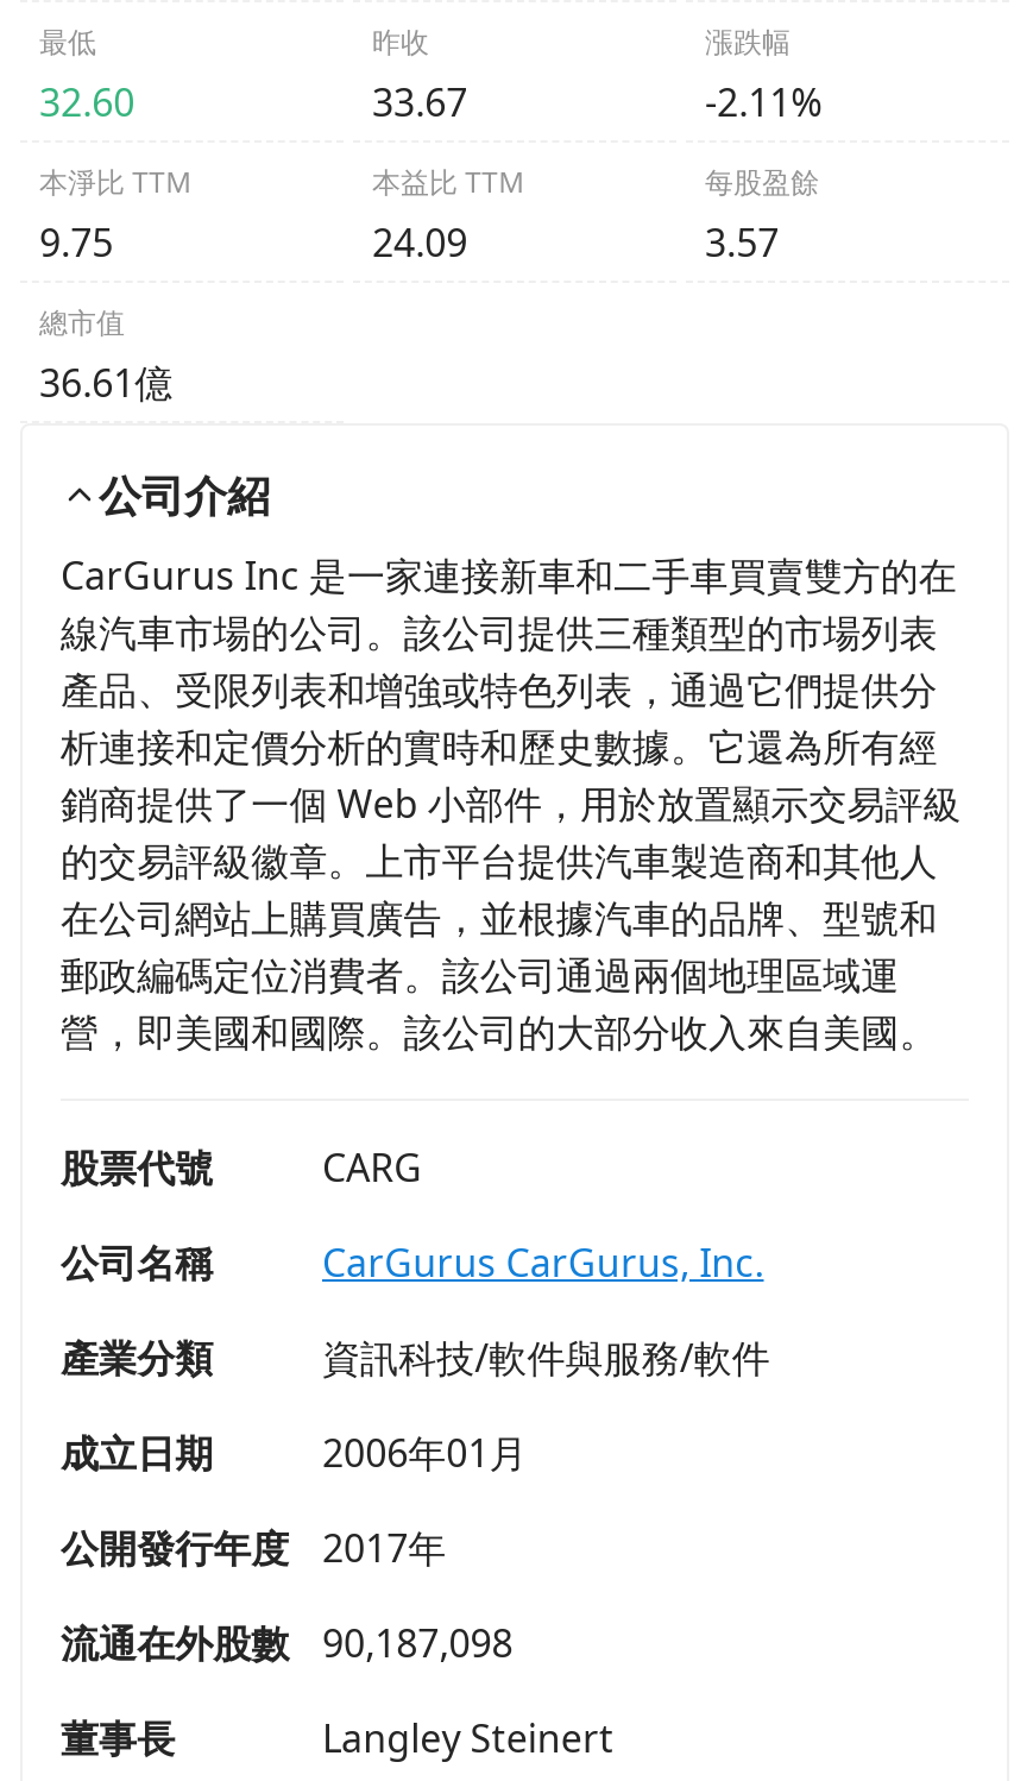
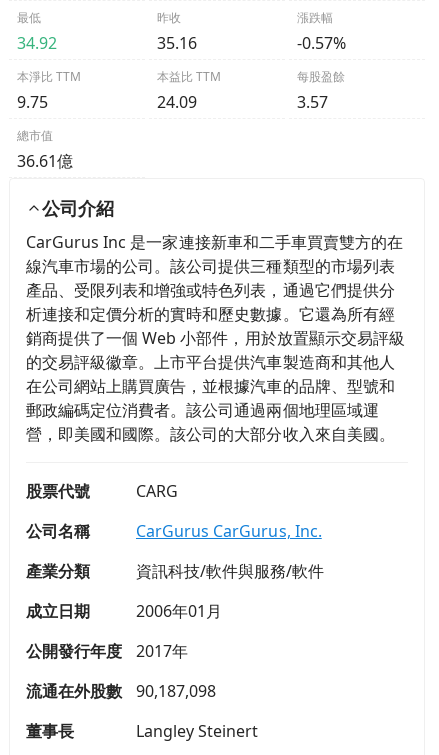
[39,75,135,127] 32.60 -> [17,31,57,53] 34.92
[372,75,468,127] 33.67 -> [157,31,197,53] 35.16
[705,75,822,127] -2.11% -> [297,31,346,53] -0.57%

